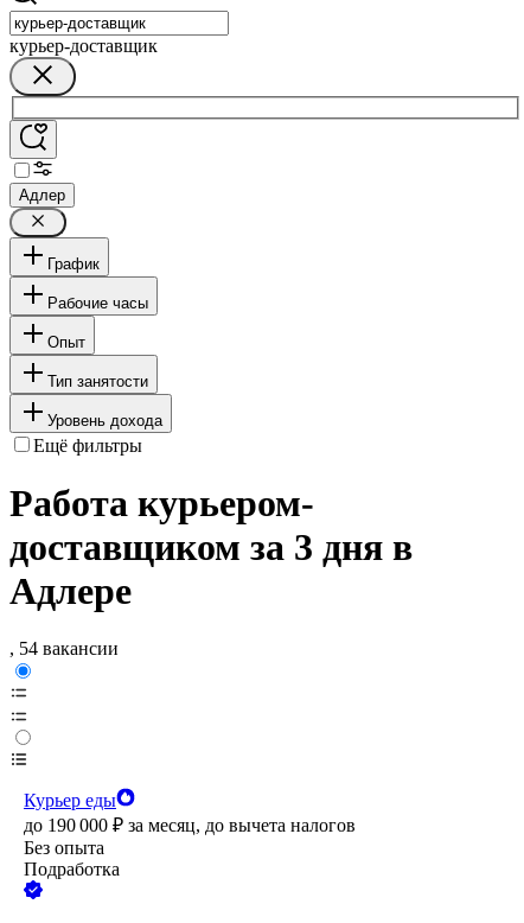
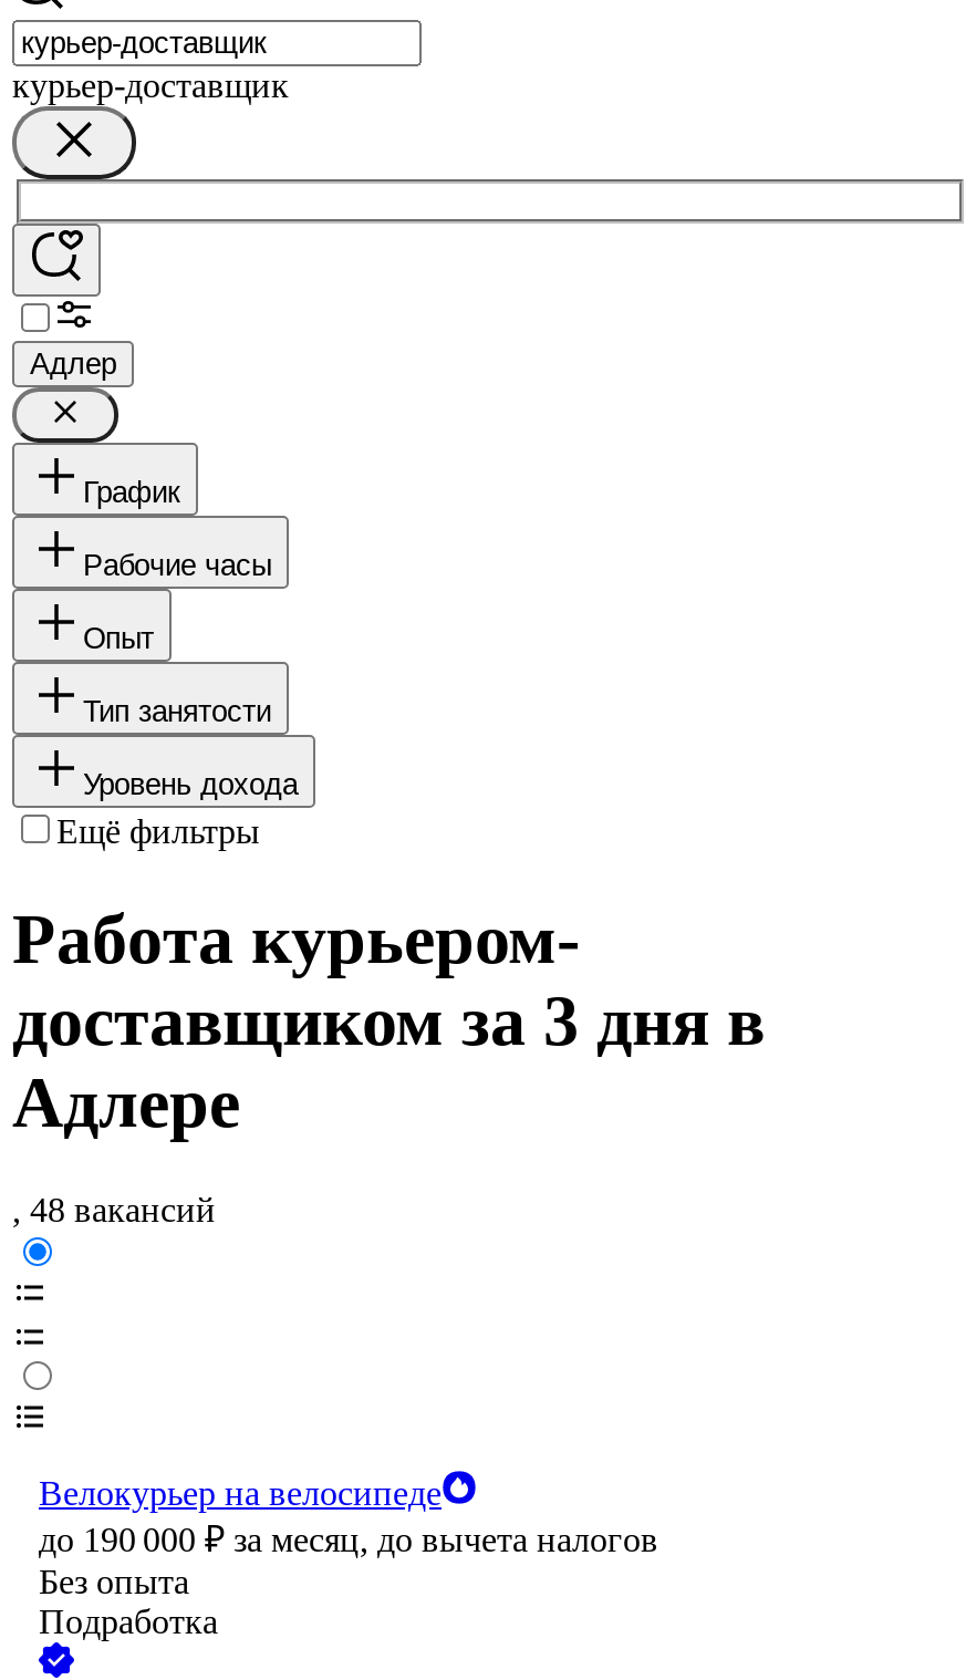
[9,639,119,659] , 54 вакансии -> [12,1192,216,1230] , 48 вакансий
[24,791,116,811] Курьер еды -> [39,1475,442,1513] Велокурьер на велосипеде

